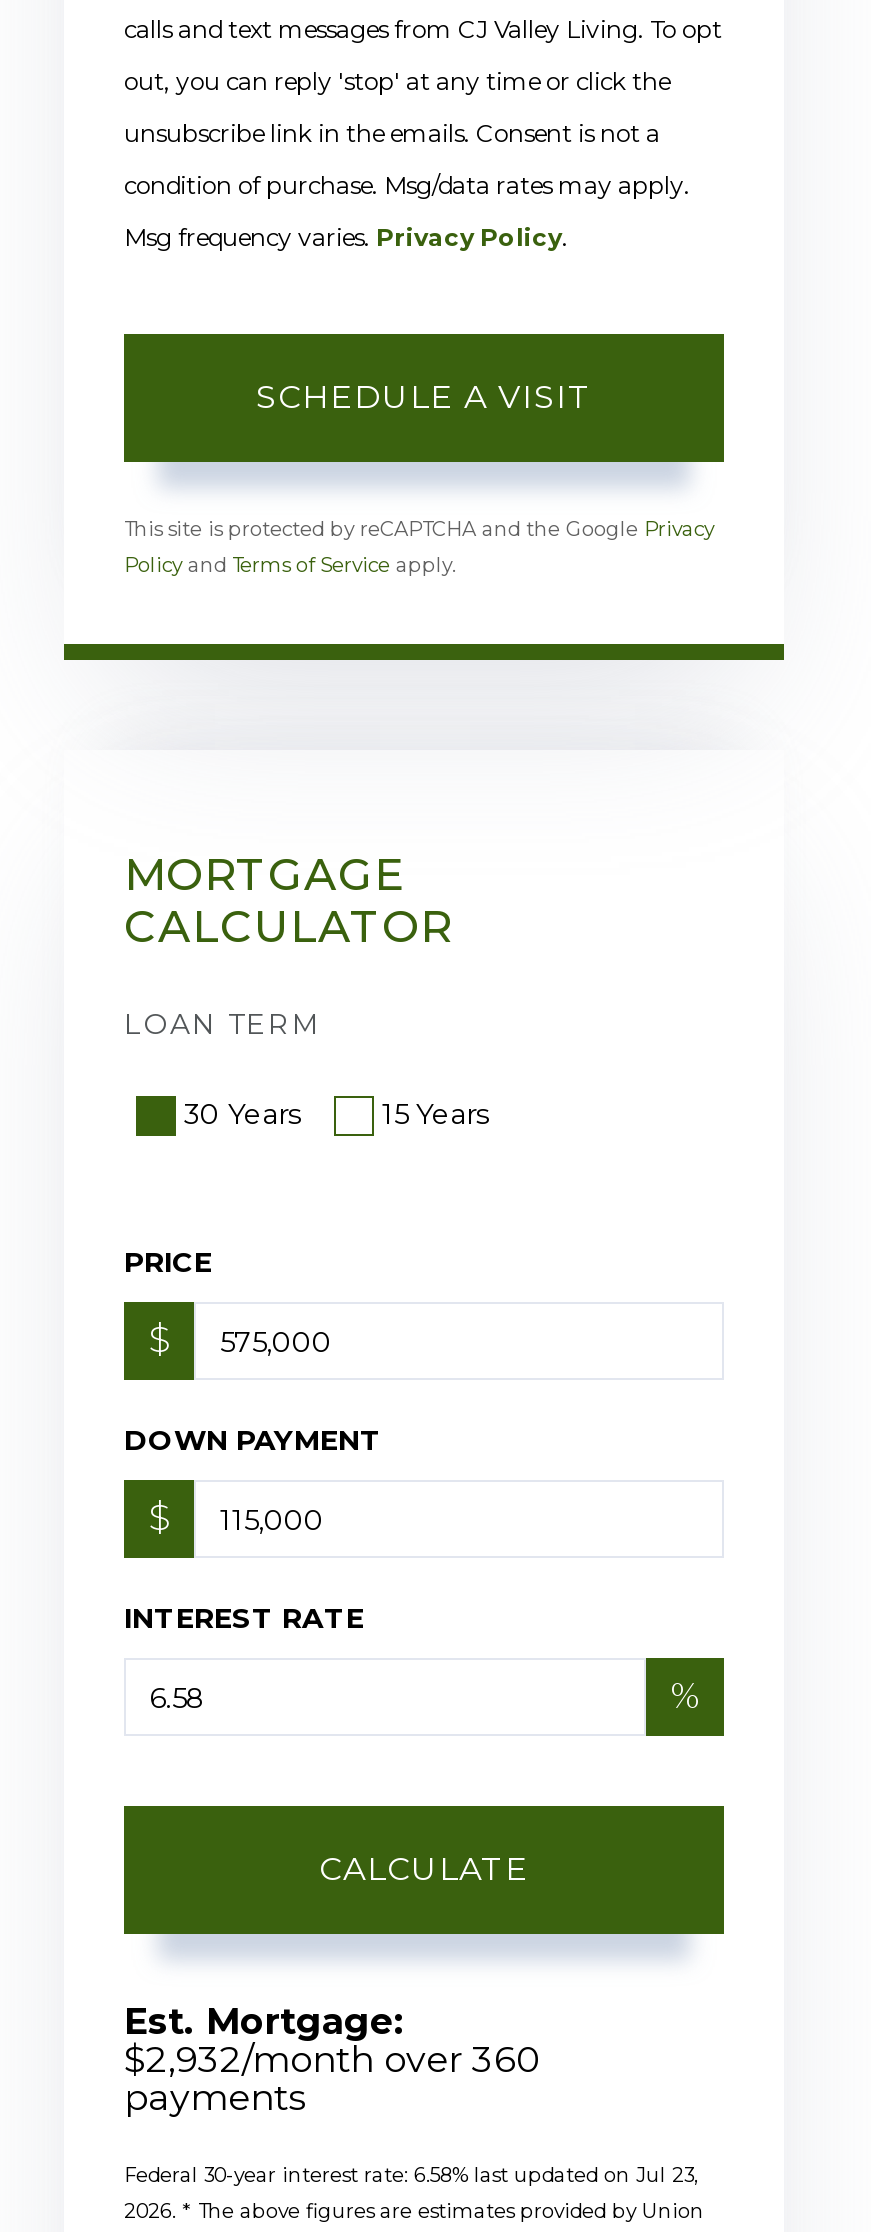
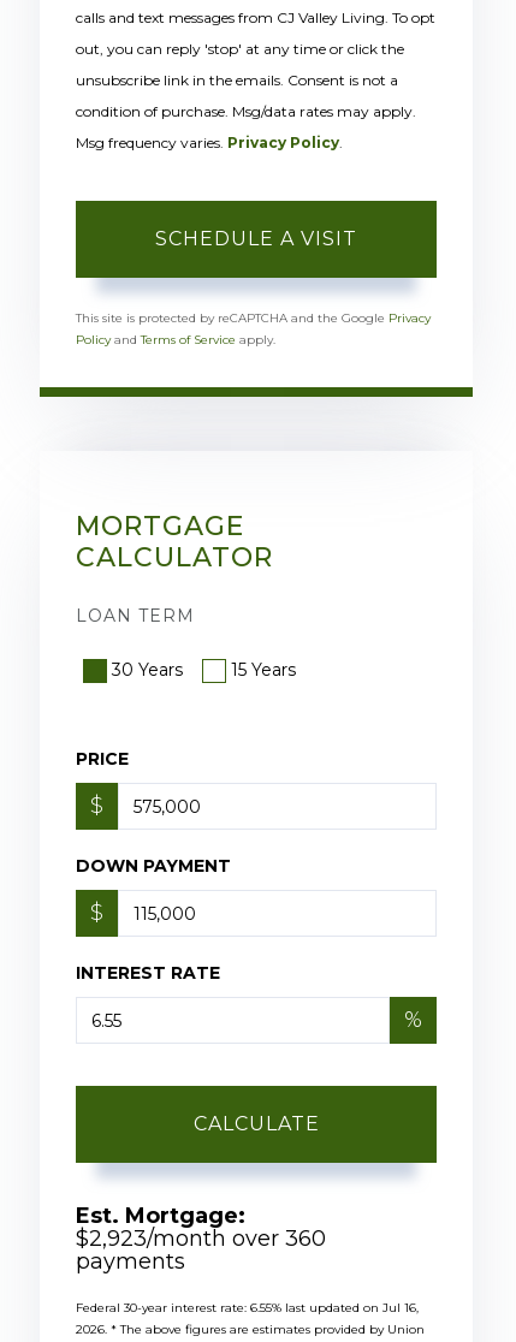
[124,2039,540,2083] $2,932/month over 360 -> [76,1226,326,1252] $2,923/month over 360
[124,2163,698,2189] Federal 30-year interest rate: 6.58% last updated on Jul 23, -> [76,1300,419,1316] Federal 30-year interest rate: 6.55% last updated on Jul 16,

